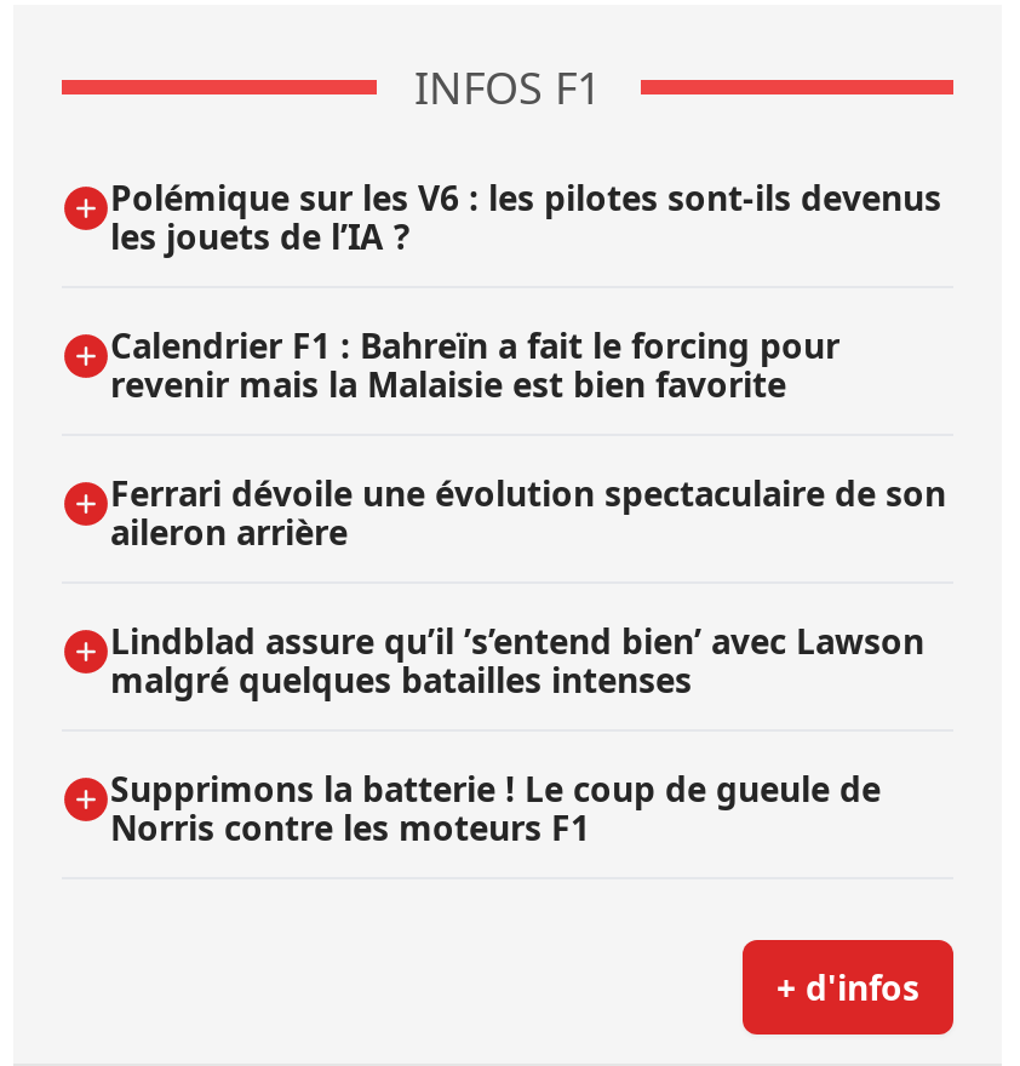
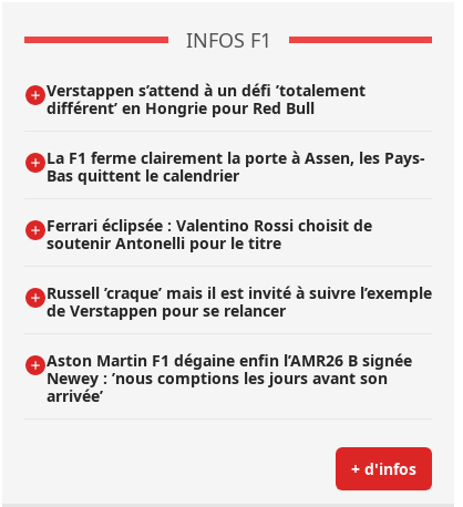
[110,175,941,260] Polémique sur les V6 : les pilotes sont-ils devenus | les jouets de l’IA ? -> [47,80,366,119] Verstappen s’attend à un défi ’totalement | différent’ en Hongrie pour Red Bull
[110,323,840,408] Calendrier F1 : Bahreïn a fait le forcing pour | revenir mais la Malaisie est bien favorite -> [47,148,425,186] La F1 ferme clairement la porte à Assen, les Pays- | Bas quittent le calendrier
[110,471,946,556] Ferrari dévoile une évolution spectaculaire de son | aileron arrière -> [47,215,372,254] Ferrari éclipsée : Valentino Rossi choisit de | soutenir Antonelli pour le titre
[110,619,924,703] Lindblad assure qu’il ’s’entend bien’ avec Lawson | malgré quelques batailles intenses -> [47,283,432,321] Russell ’craque’ mais il est invité à suivre l’exemple | de Verstappen pour se relancer
[110,766,881,851] Supprimons la batterie ! Le coup de gueule de | Norris contre les moteurs F1 -> [47,350,412,407] Aston Martin F1 dégaine enfin l’AMR26 B signée | Newey : ’nous comptions les jours avant son | arrivée’

